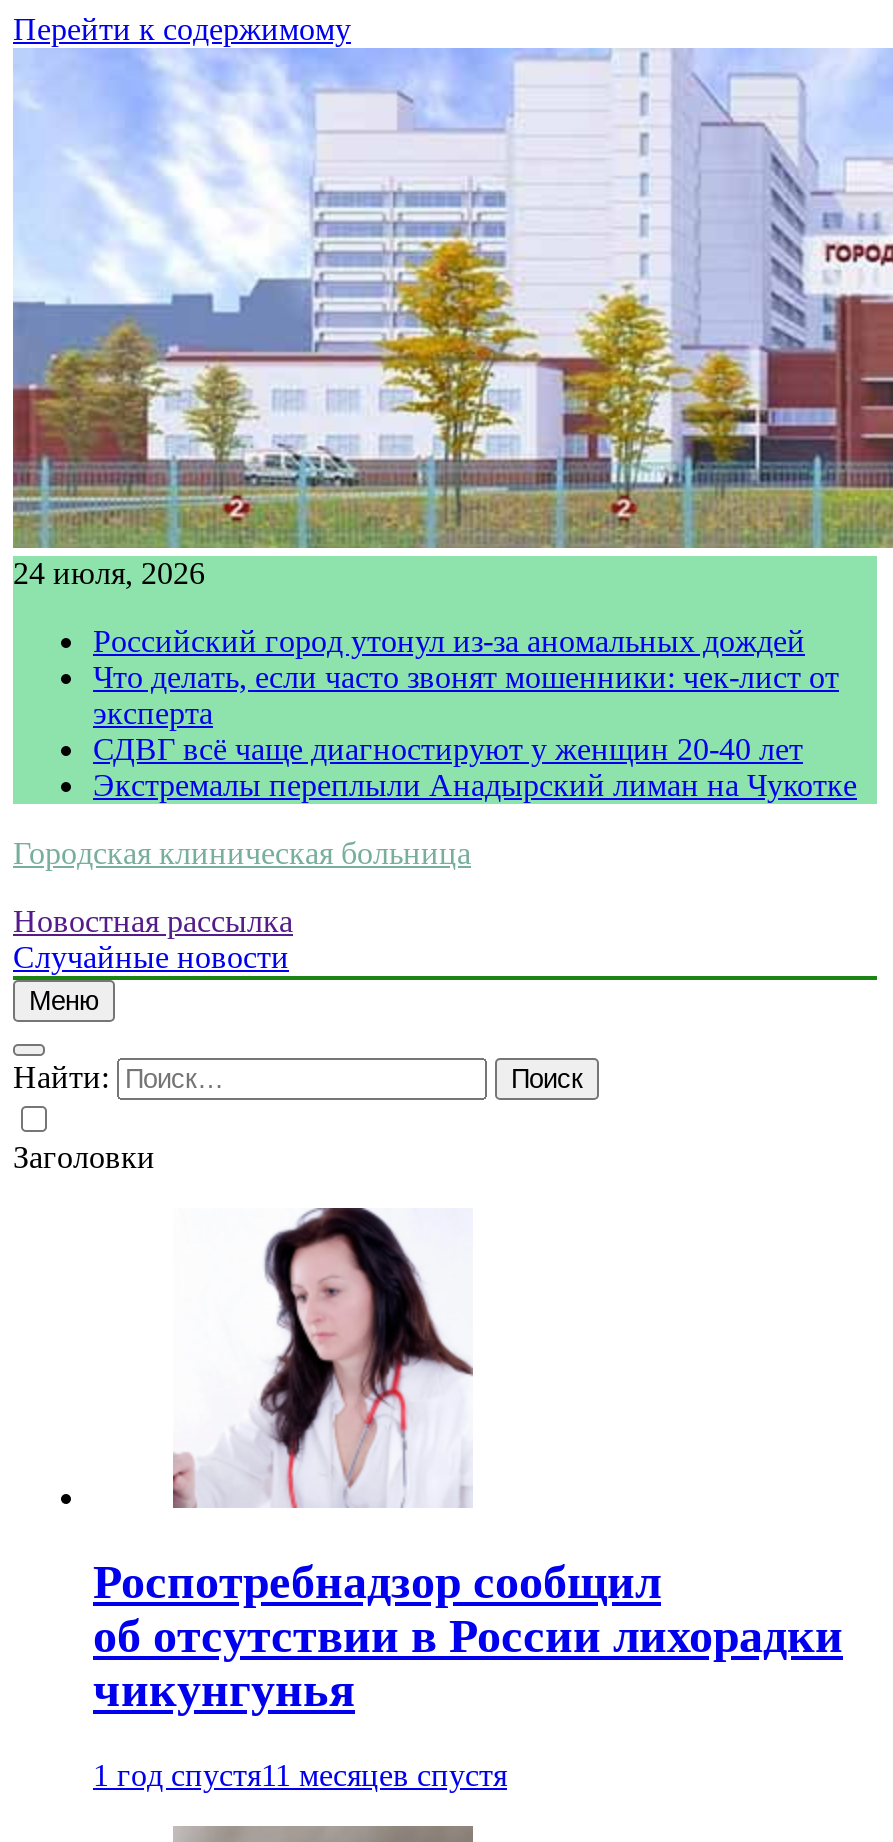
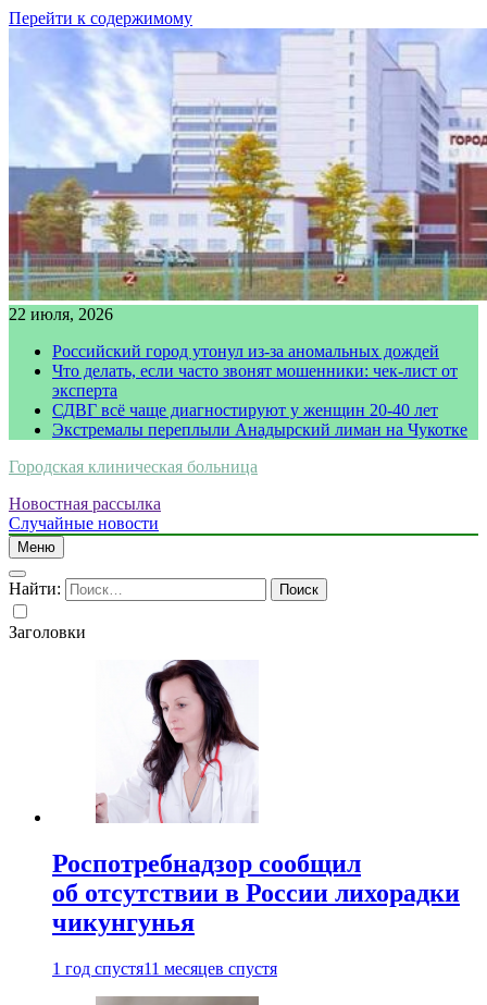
[13,556,205,590] 24 июля, 2026 -> [9,305,113,323] 22 июля, 2026

